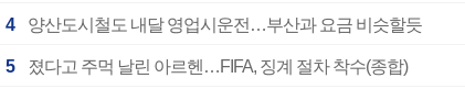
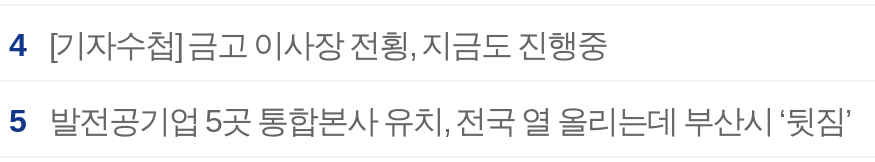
[28,15,422,34] 양산도시철도 내달 영업시운전…부산과 요금 비슷할듯 -> [49,28,607,62] [기자수첩] 금고 이사장 전횡, 지금도 진행중
[28,57,408,76] 졌다고 주먹 날린 아르헨…FIFA, 징계 절차 착수(종합) -> [49,104,851,138] 발전공기업 5곳 통합본사 유치, 전국 열 올리는데 부산시 ‘뒷짐’

